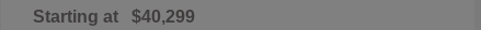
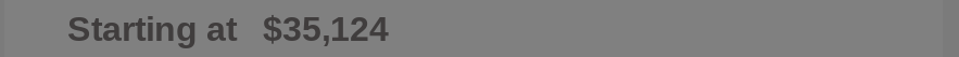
[33,8,195,26] Starting at $40,299 -> [67,12,389,49] Starting at $35,124

